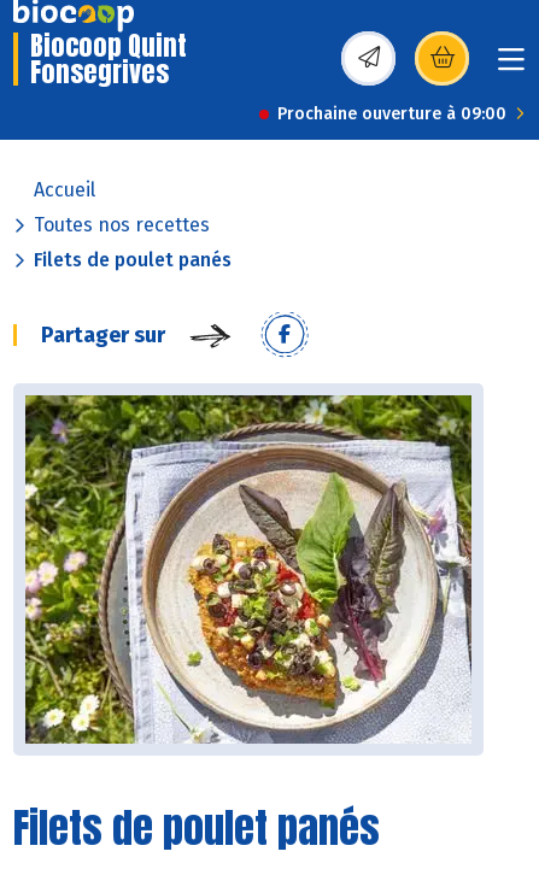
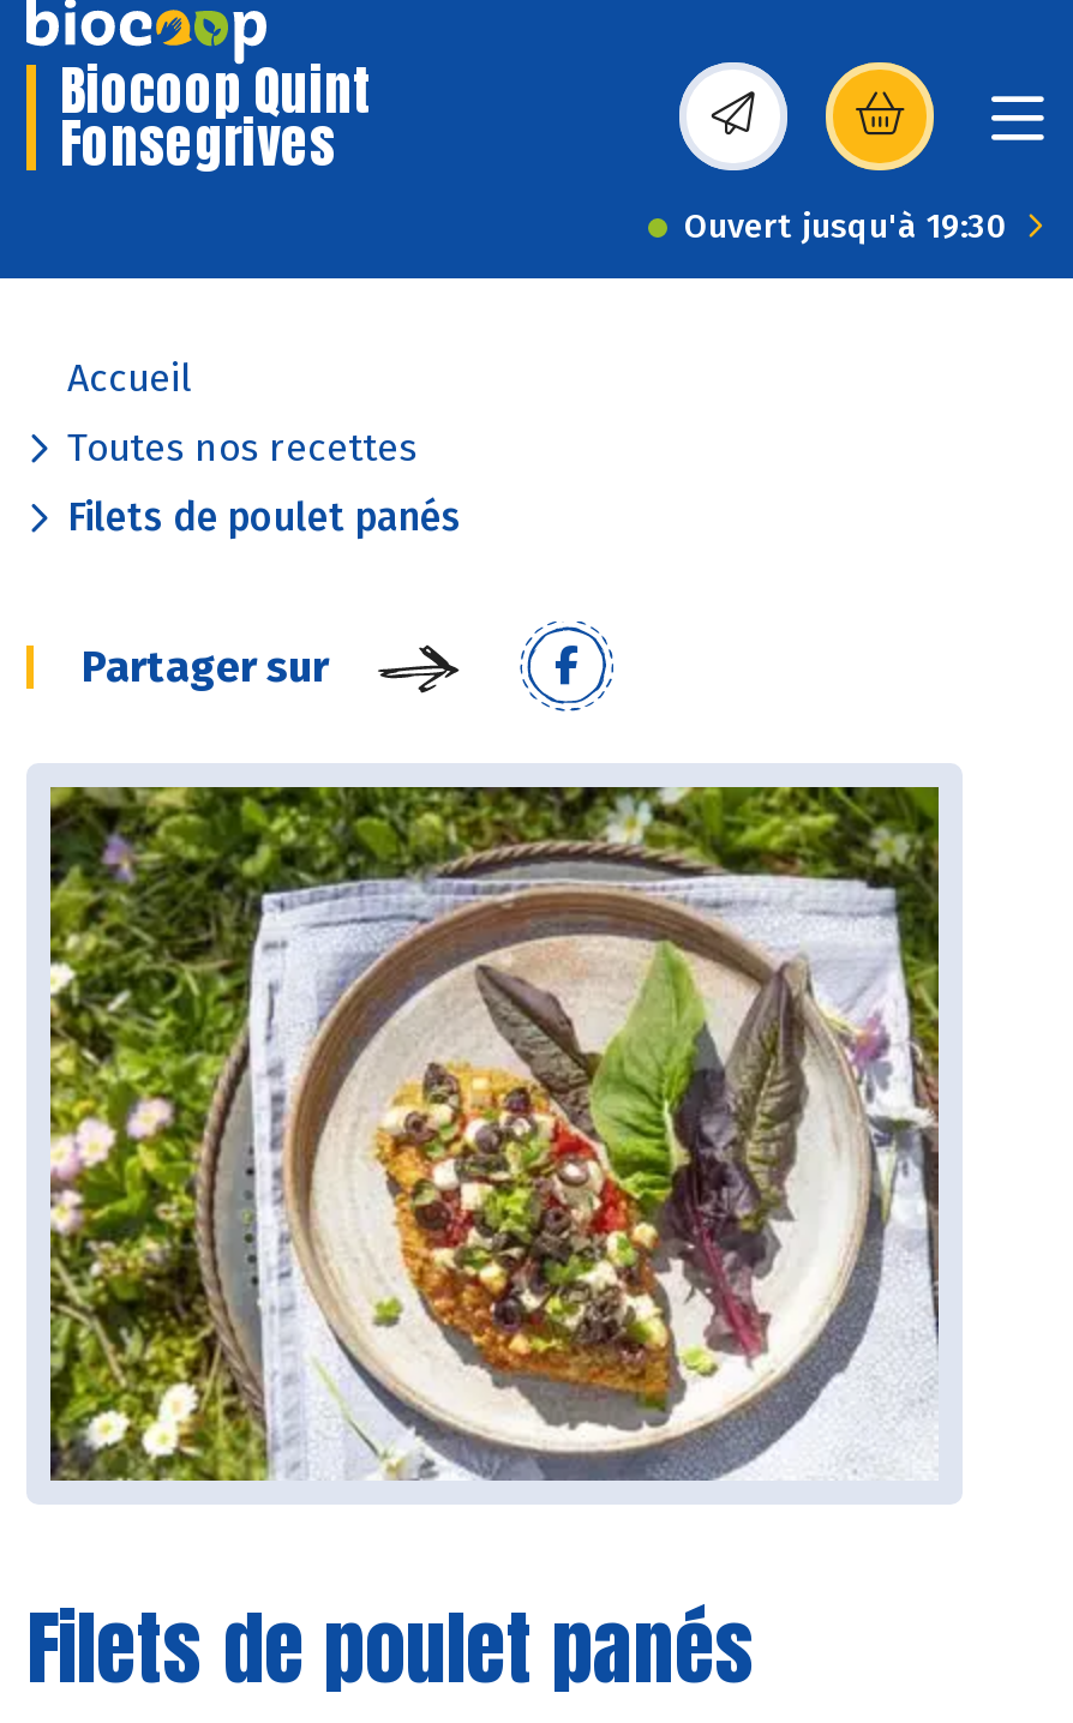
[277,104,506,124] Prochaine ouverture à 09:00 -> [684,206,1008,247] Ouvert jusqu'à 19:30

